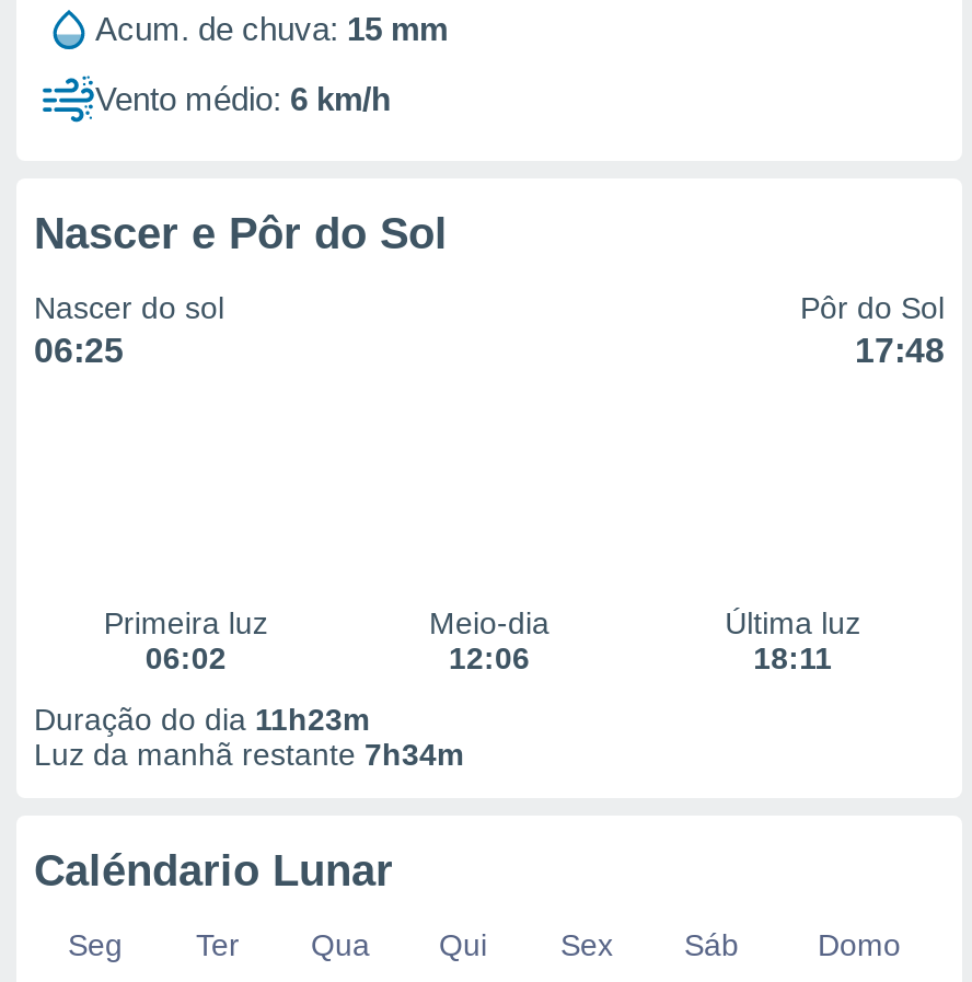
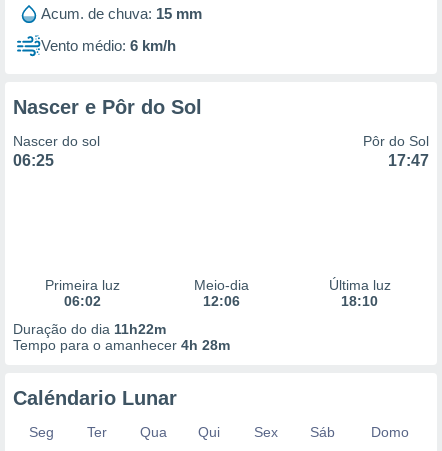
[855,332,945,369] 17:48 -> [388,152,429,169] 17:47
[754,640,832,675] 18:11 -> [341,293,378,309] 18:10
[34,702,463,772] Duração do dia 11h23m | Luz da manhã restante 7h34m -> [13,321,230,353] Duração do dia 11h22m | Tempo para o amanhecer 4h 28m

